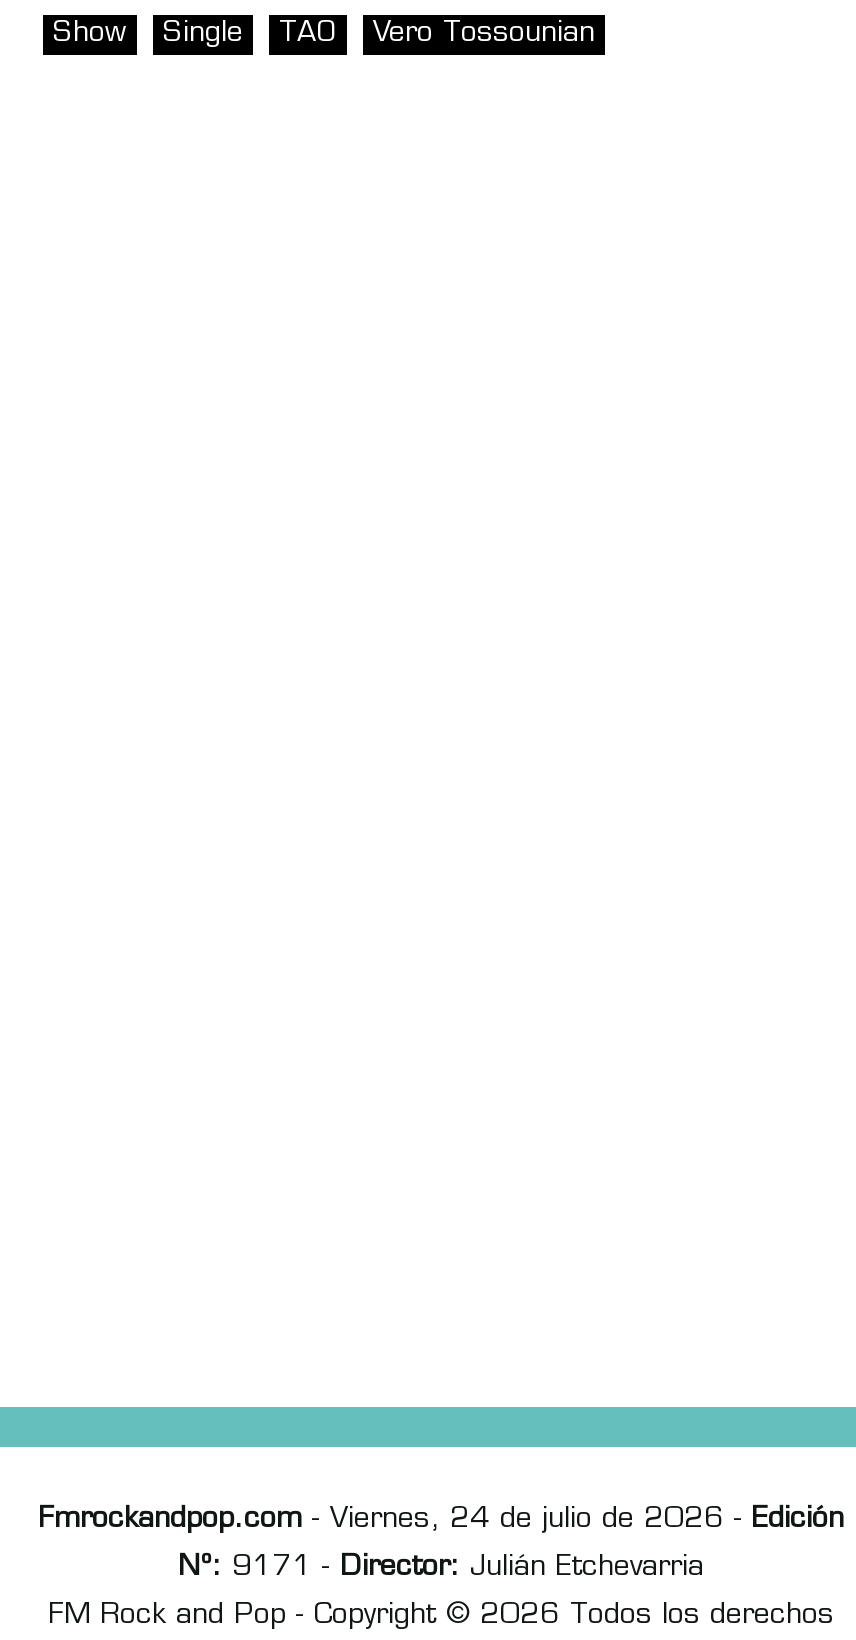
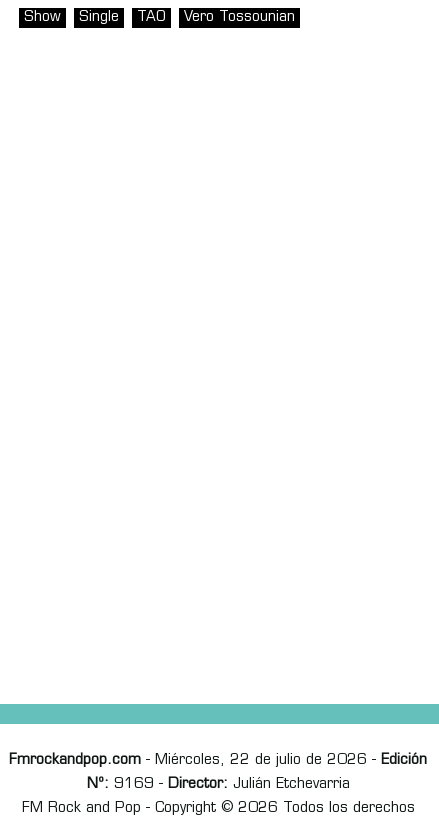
[38,1505,844,1535] Fmrockandpop.com - Viernes, 24 de julio de 2026 - Edición -> [9,753,427,768] Fmrockandpop.com - Miércoles, 22 de julio de 2026 - Edición
[178,1553,704,1583] Nº: 9171 - Director: Julián Etchevarria -> [86,777,349,792] Nº: 9169 - Director: Julián Etchevarria

